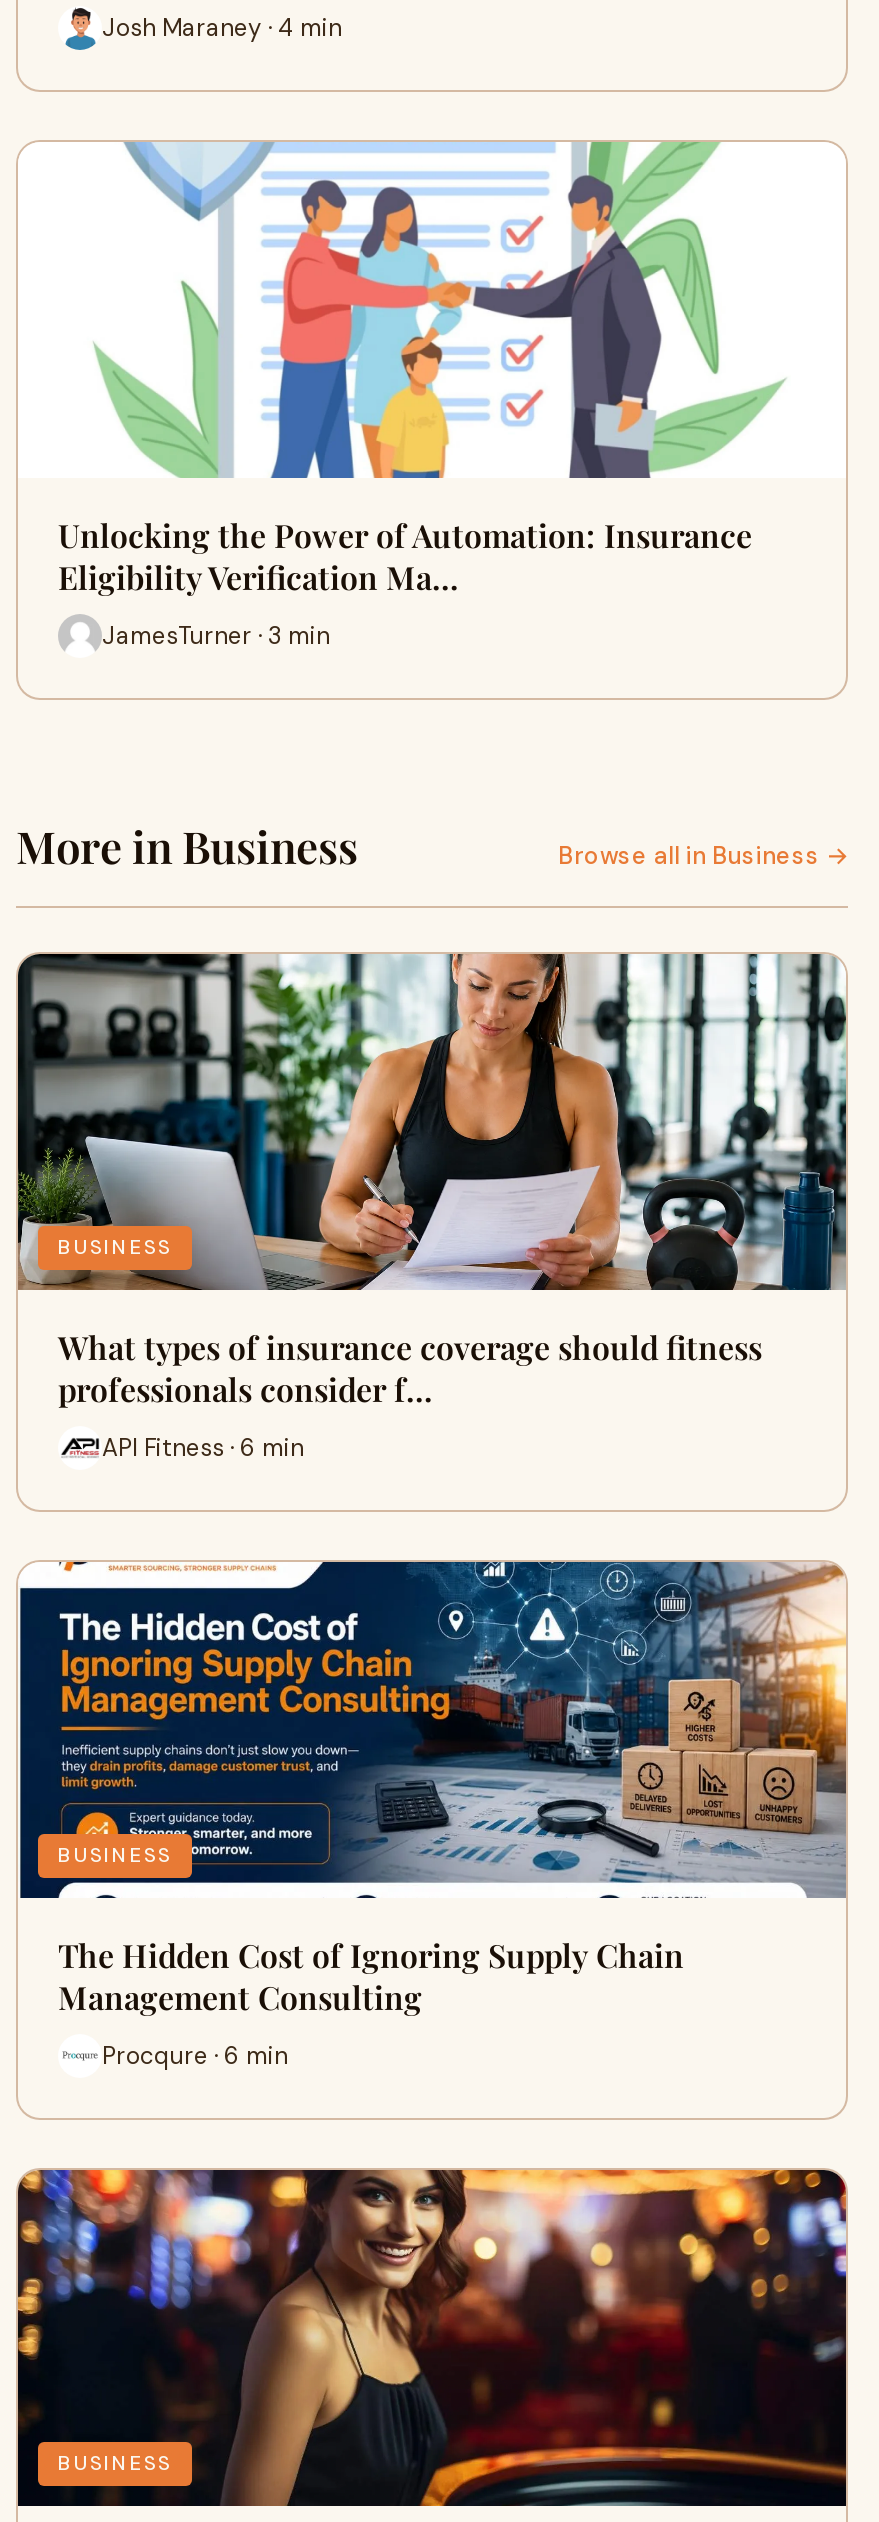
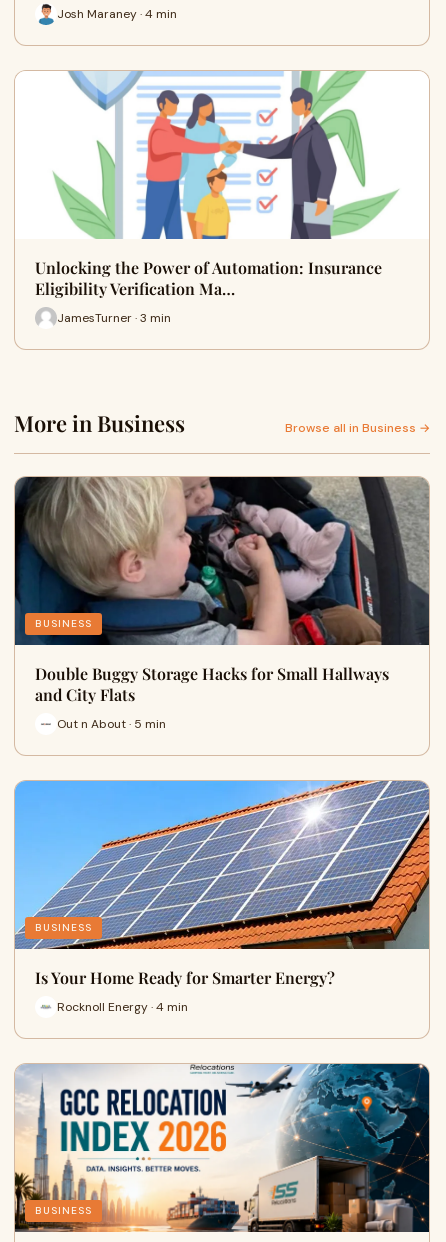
[16,952,848,1410] [image] | What types of insurance coverage should fitness | professionals consider f… -> [14,476,430,705] [image] | Double Buggy Storage Hacks for Small Hallways | and City Flats
[102,1431,304,1463] API Fitness · 6 min -> [57,715,166,731] Out n About · 5 min
[18,1560,848,2018] [image] | The Hidden Cost of Ignoring Supply Chain | Management Consulting -> [14,780,430,988] [image] | Is Your Home Ready for Smarter Energy?
[102,2039,288,2071] Procqure · 6 min -> [57,998,188,1014] Rocknoll Energy · 4 min
[16,2168,848,2508] [image] -> [14,1063,430,1233] [image]

